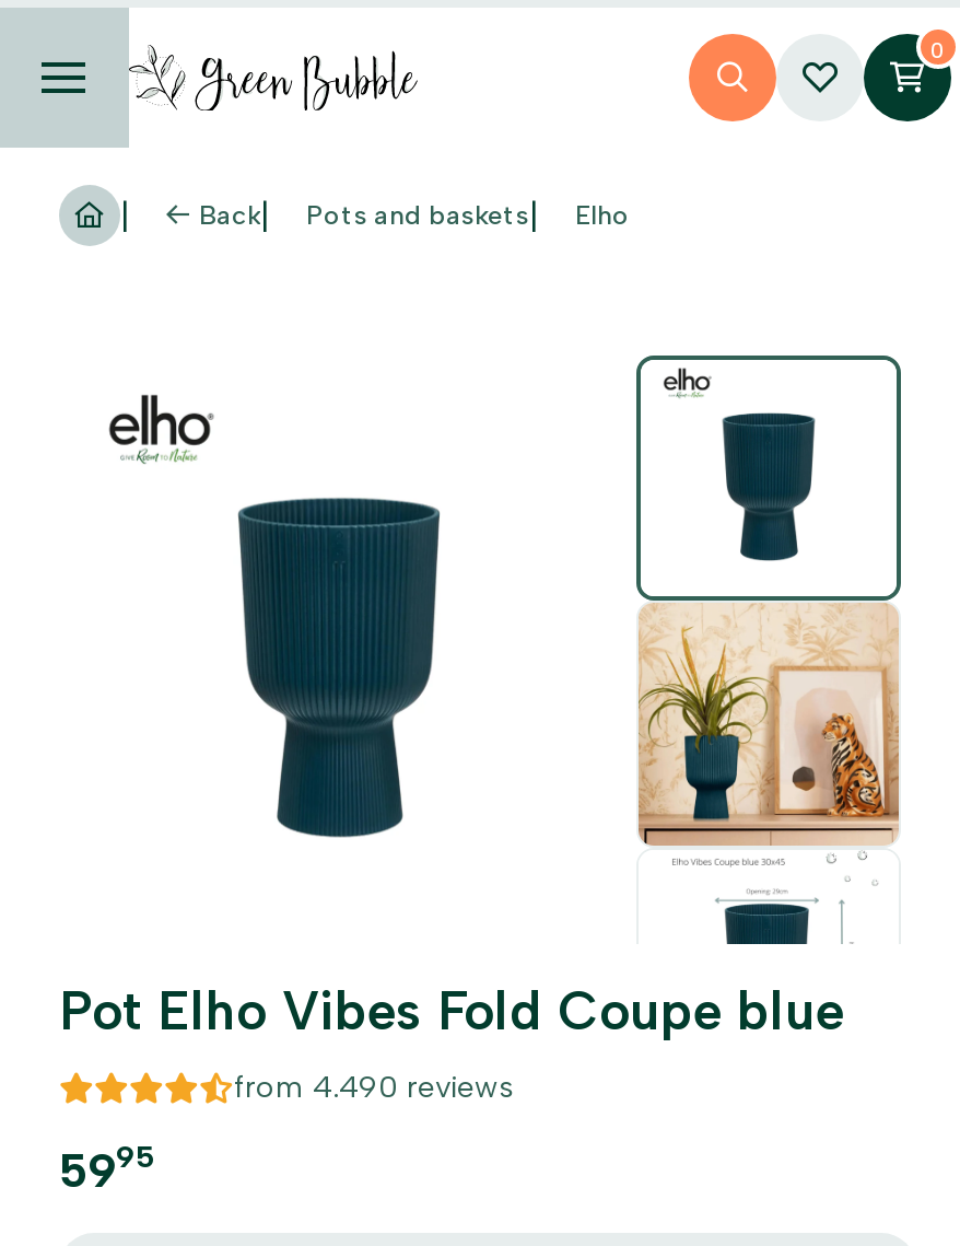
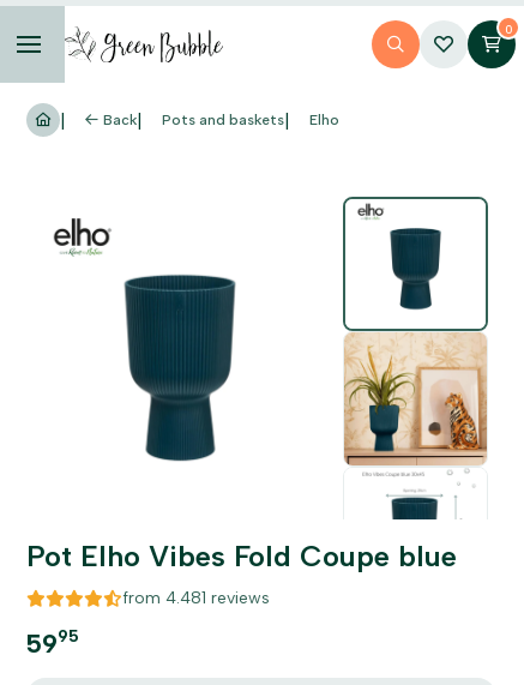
[234,1068,514,1106] from 4.490 reviews -> [122,588,270,608] from 4.481 reviews

